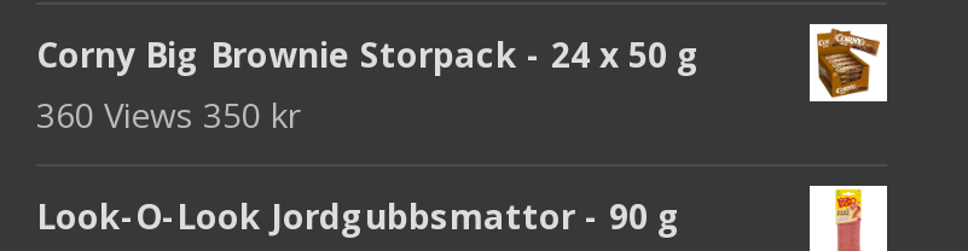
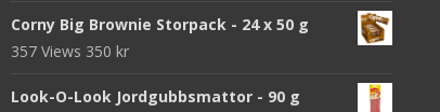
[36,92,300,138] 360 Views 350 kr -> [11,41,129,61] 357 Views 350 kr

